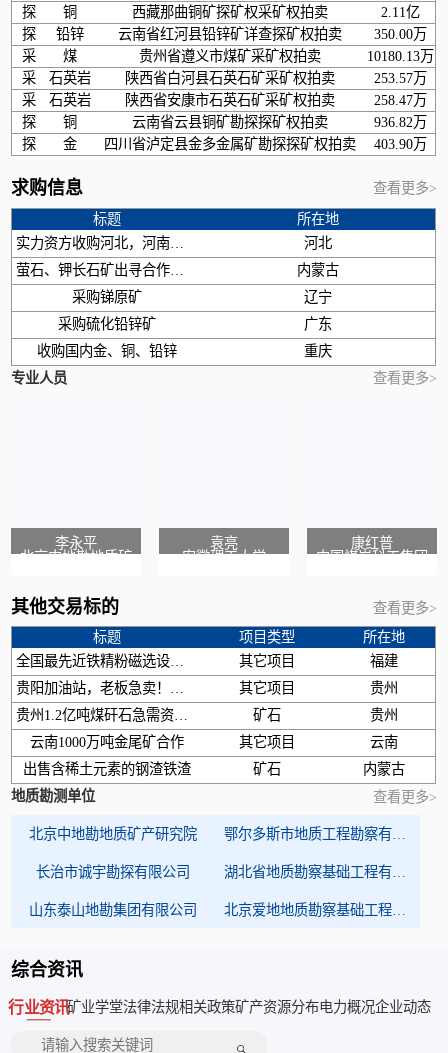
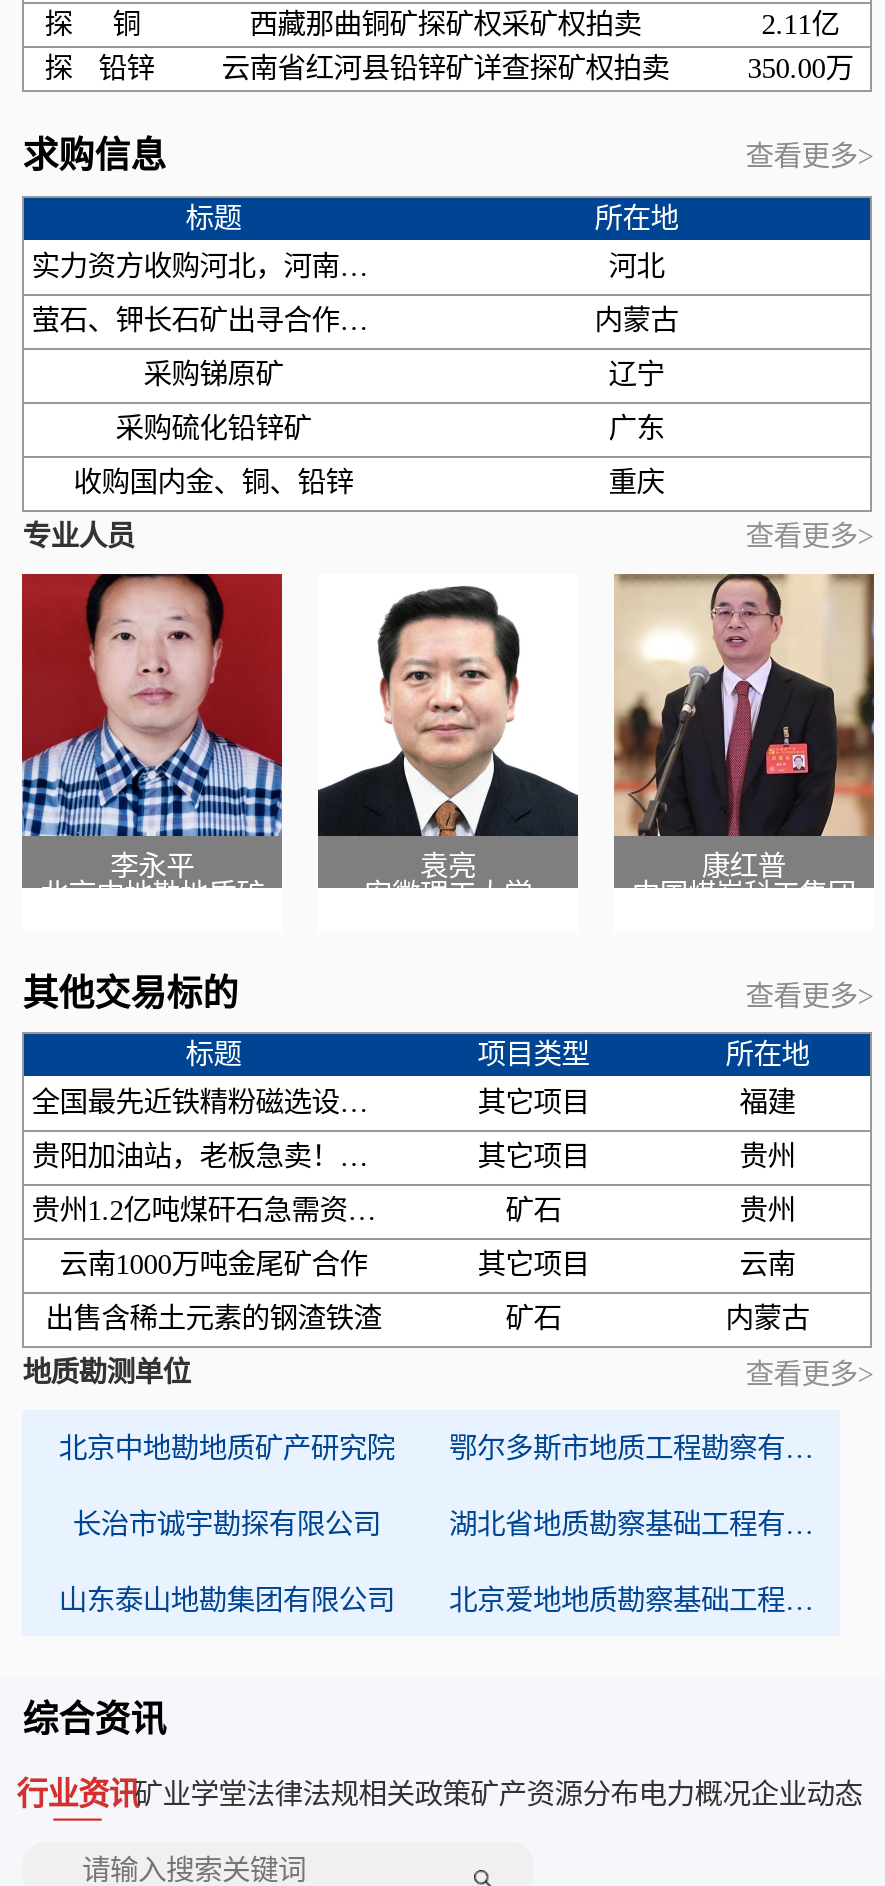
[22,48,434,152] 采 | 煤 | 贵州省遵义市煤矿采矿权拍卖 | 10180.13万 | 采 | 石英岩 | 陕西省白河县石英石矿采矿权拍卖 | 253.57万 | 采 | 石英岩 | 陕西省安康市石英石矿采矿权拍卖 | 258.47万 | 探 | 铜 | 云南省云县铜矿勘探探矿权拍卖 | 936.82万 | 探 | 金 | 四川省泸定县金多金属矿勘探探矿权拍卖 | 403.90万 -> none
none -> [20,572,284,838] [image]
none -> [316,584,580,838] [image]
none -> [612,572,876,838] [image]

